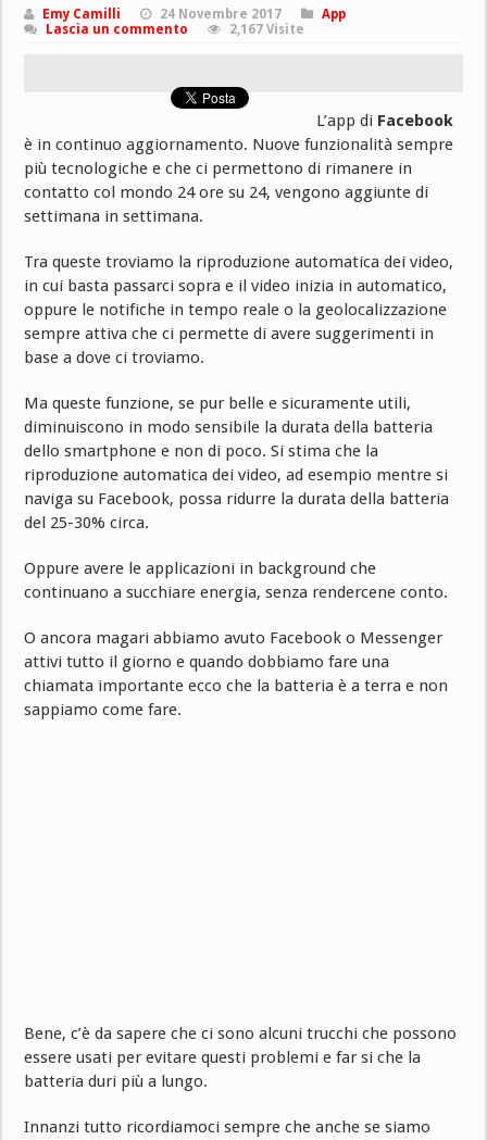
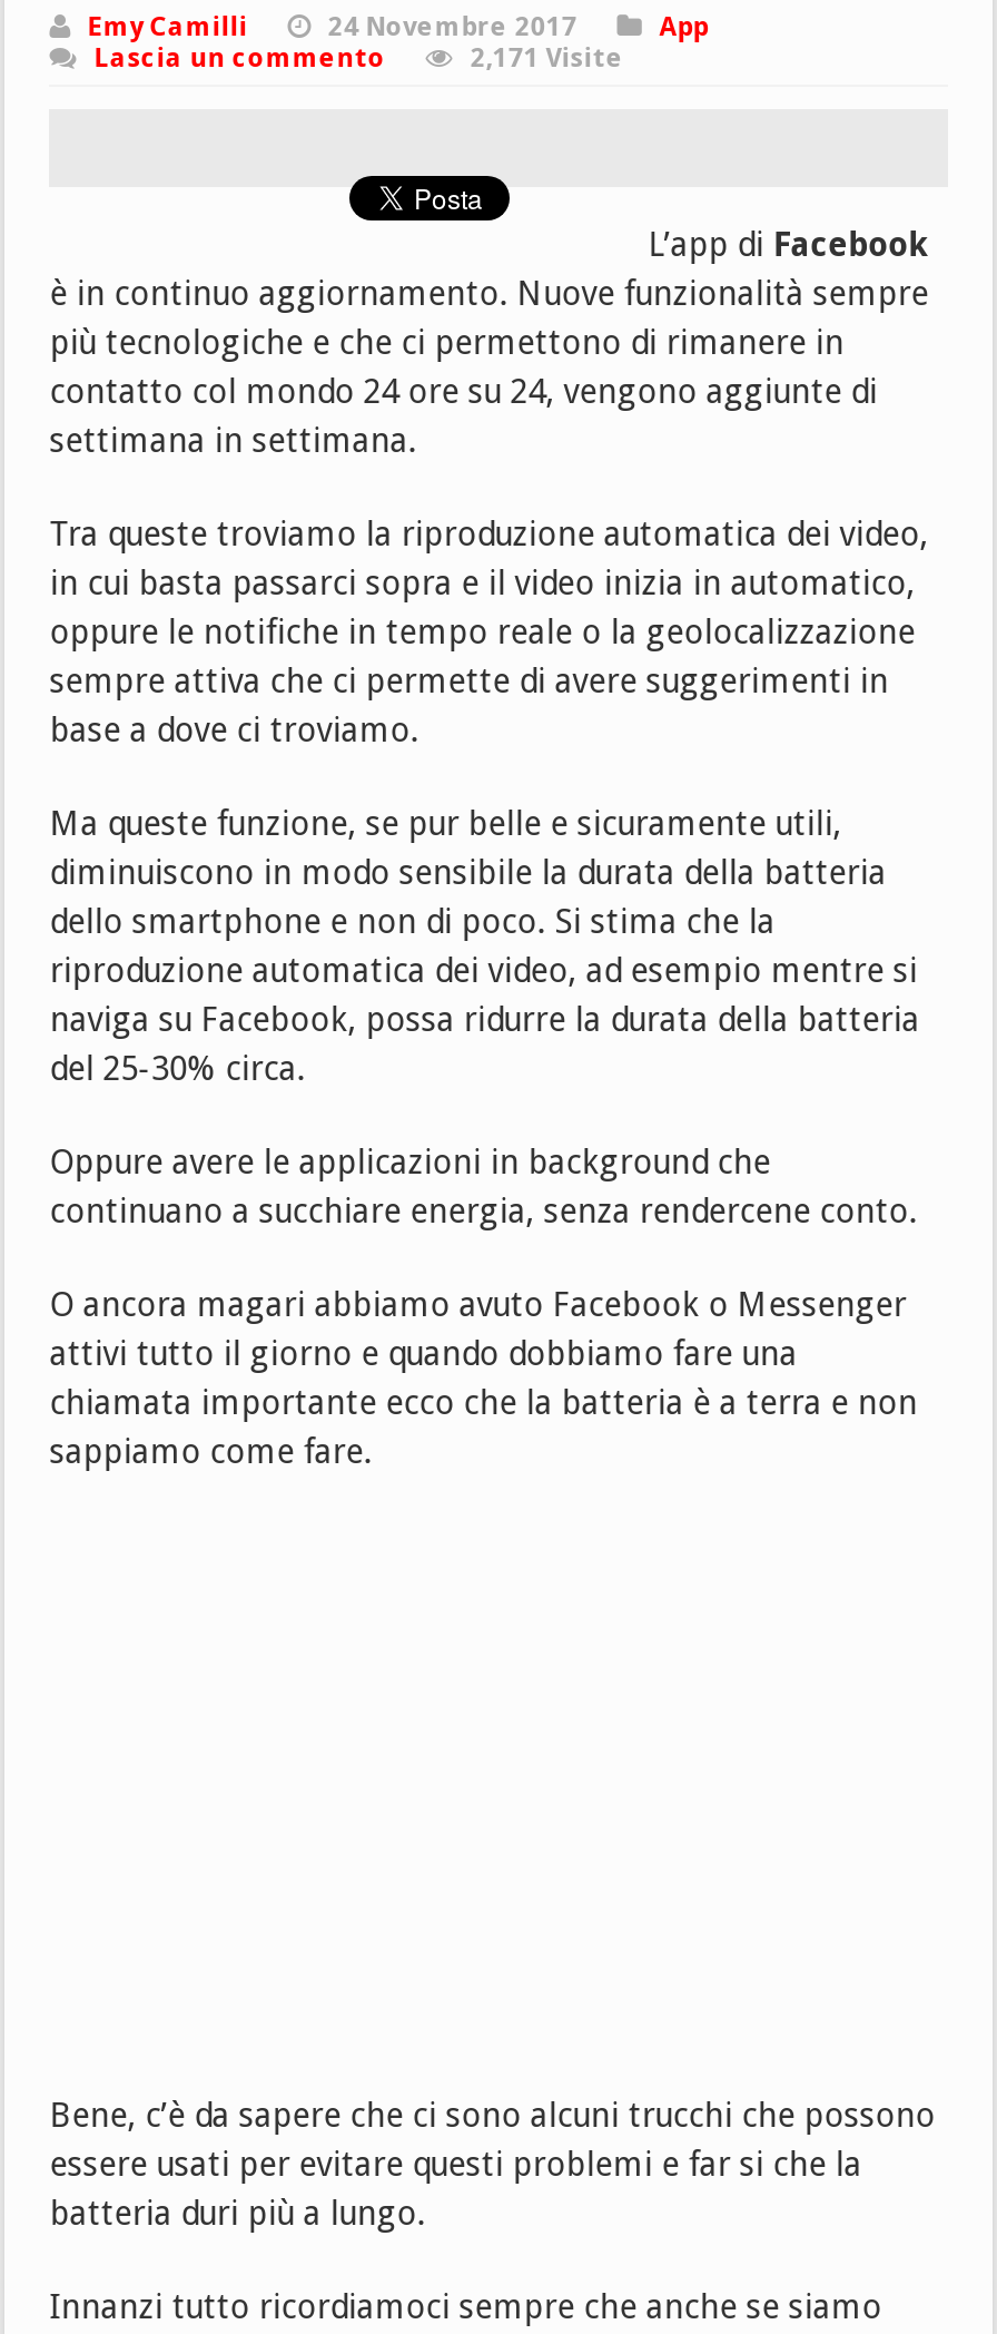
[230,22,305,37] 2,167 Visite -> [470,42,624,73] 2,171 Visite

